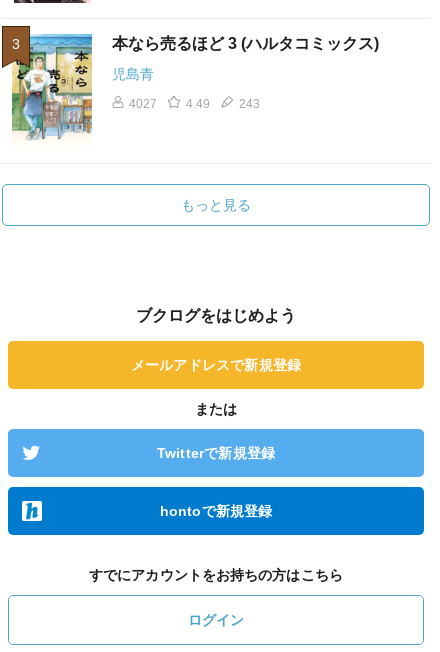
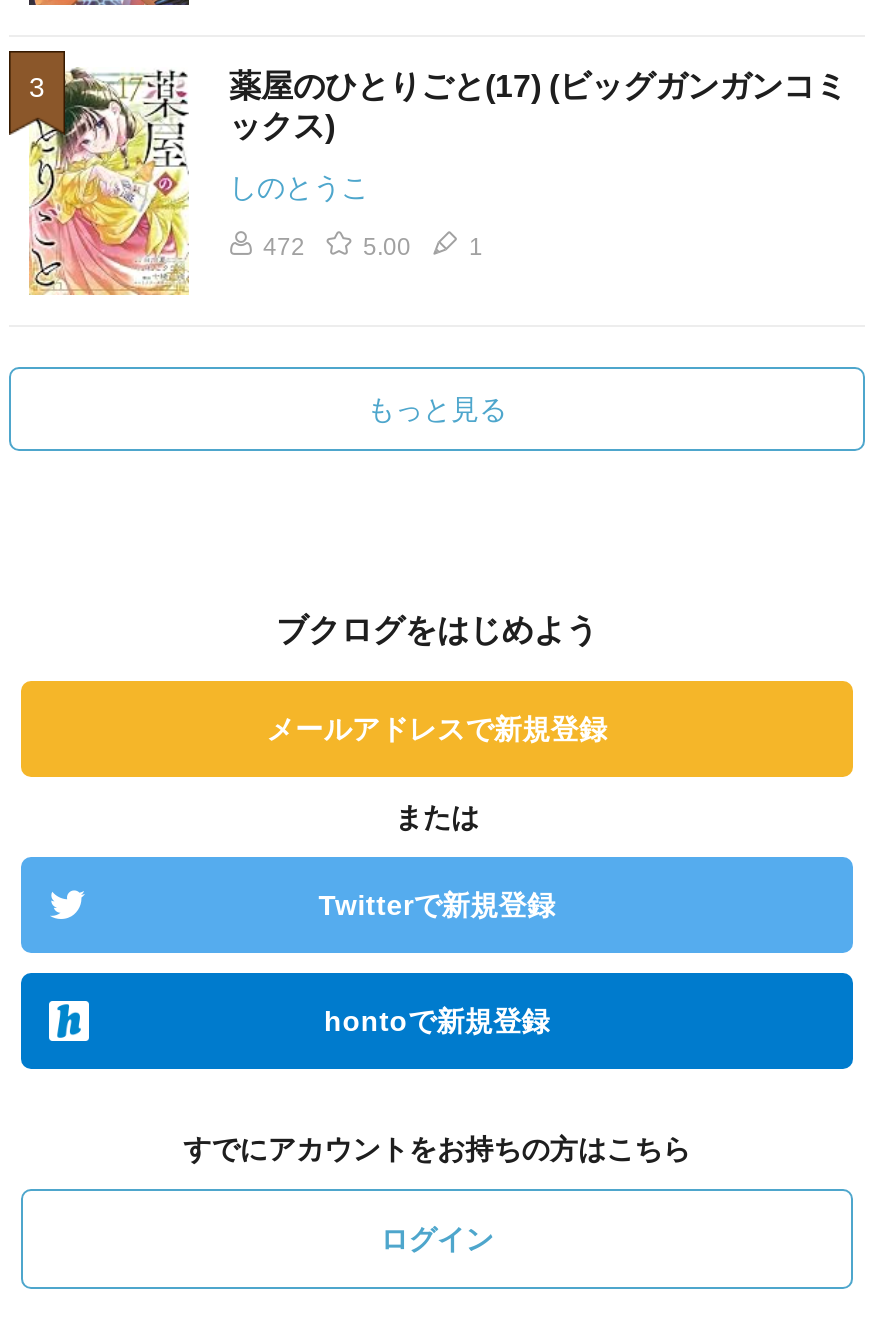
[11,33,379,147] [image] | 本なら売るほど 3 (ハルタコミックス) -> [27,68,847,296] [image] | 薬屋のひとりごと(17) (ビッグガンガンコミ | ックス)
[112,66,154,82] 児島青 -> [229,172,369,204] しのとうこ
[129,97,260,111] 4027 | 4.49 | 243 -> [263,234,483,262] 472 | 5.00 | 1

